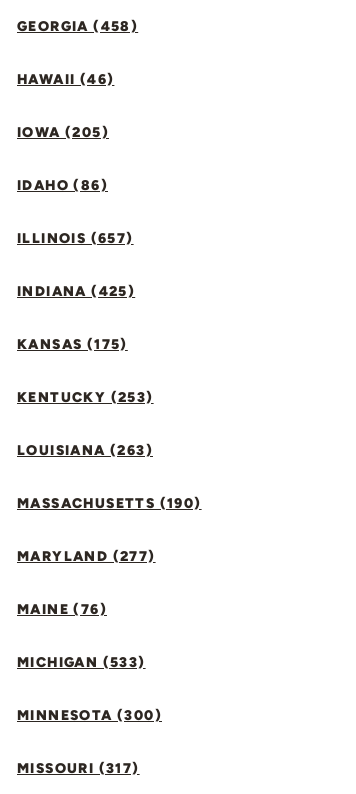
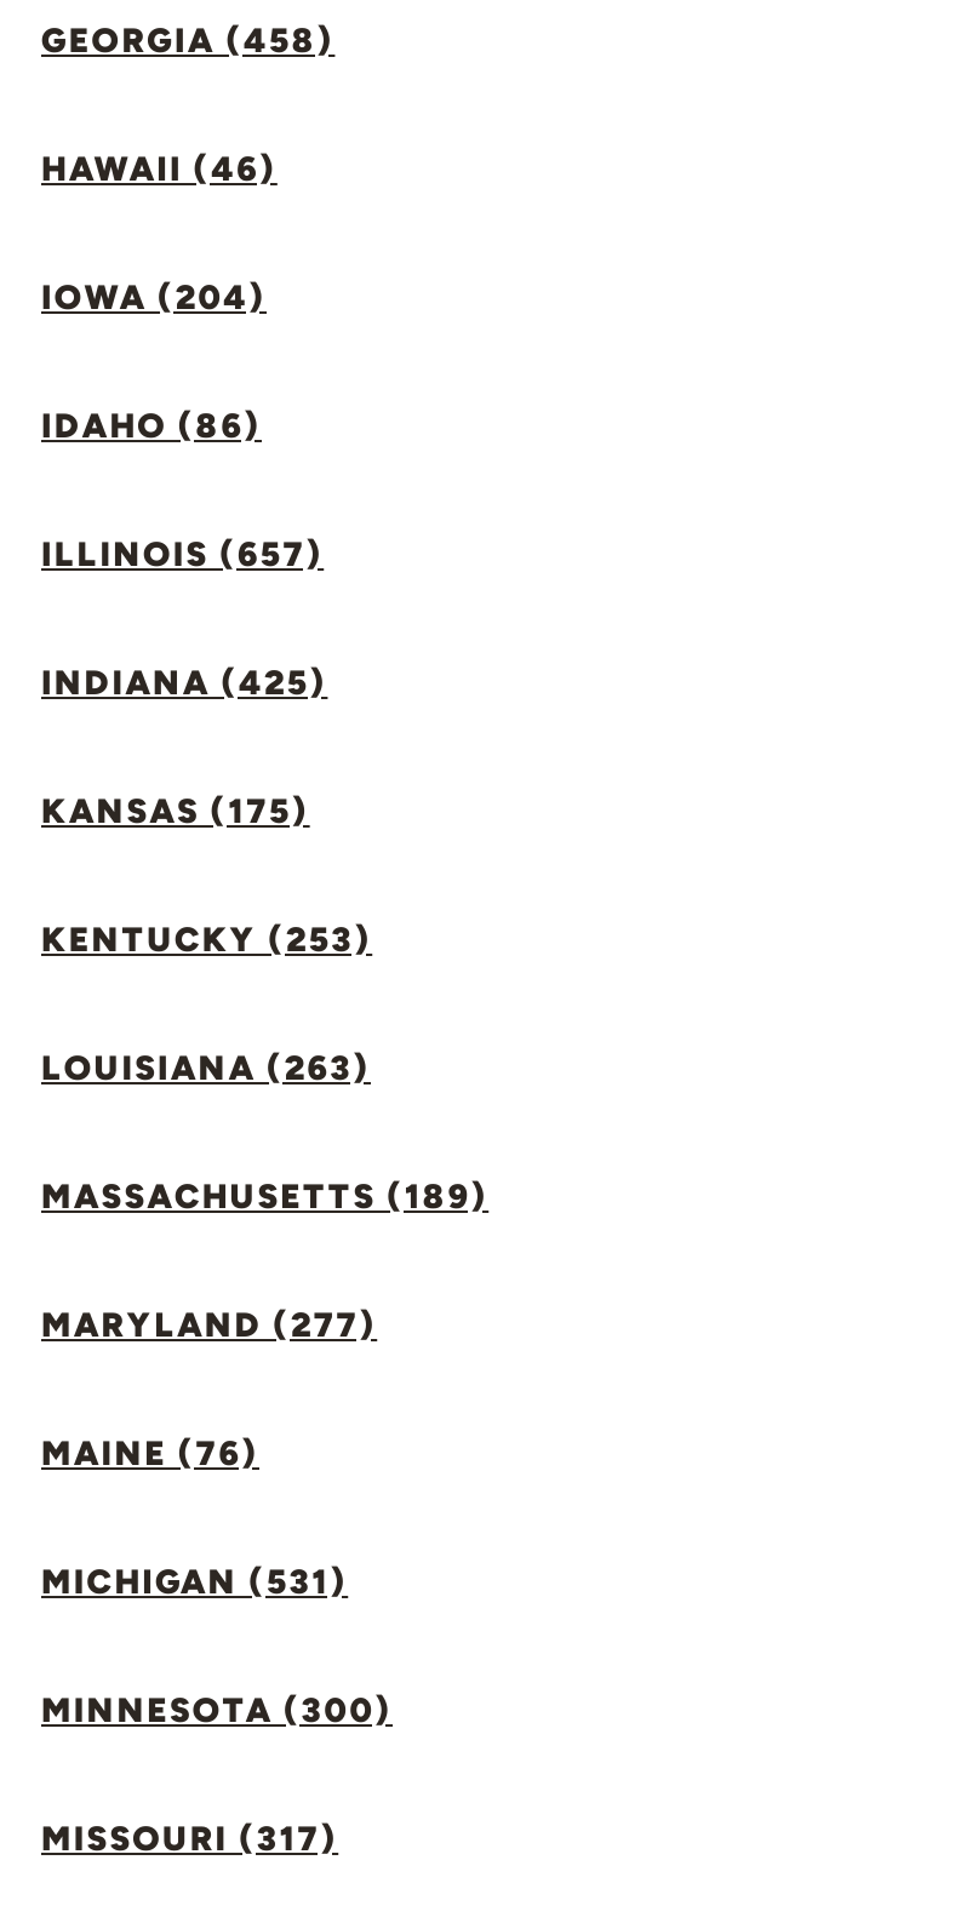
[17,124,109,141] IOWA (205) -> [41,277,267,319] IOWA (204)
[17,495,202,512] MASSACHUSETTS (190) -> [41,1177,489,1218] MASSACHUSETTS (189)
[17,654,146,671] MICHIGAN (533) -> [41,1562,348,1603] MICHIGAN (531)

